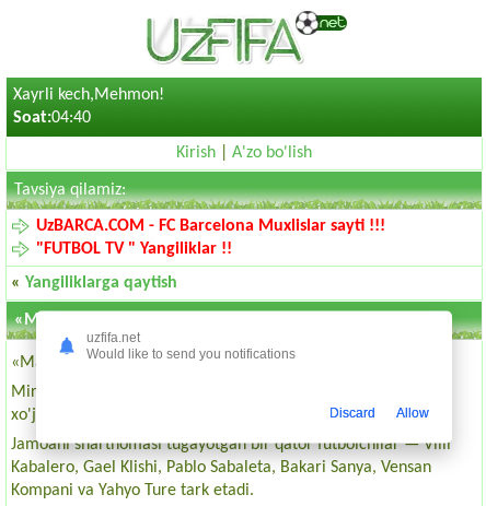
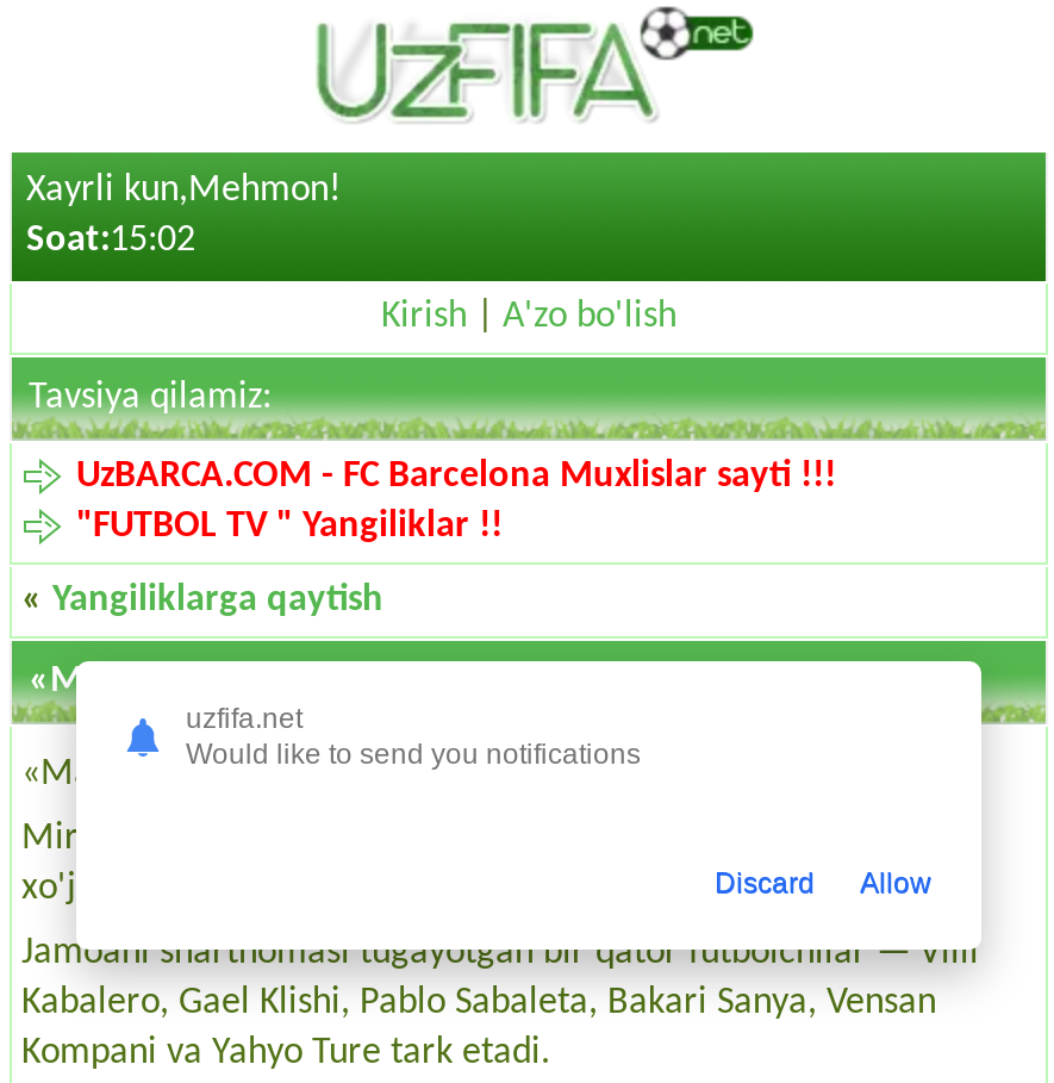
[13,86,164,104] Xayrli kech,Mehmon! -> [26,172,341,210] Xayrli kun,Mehmon!
[13,109,91,127] Soat:04:40 -> [26,222,195,260] Soat:15:02

